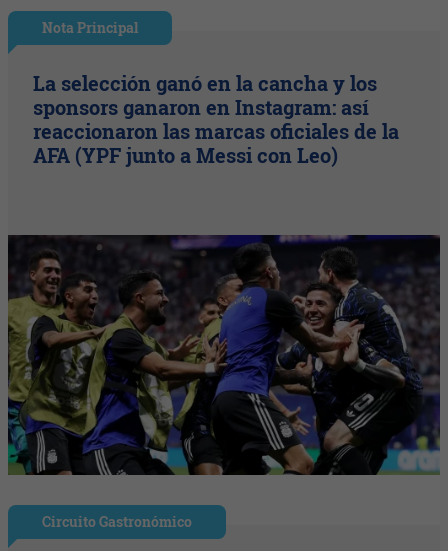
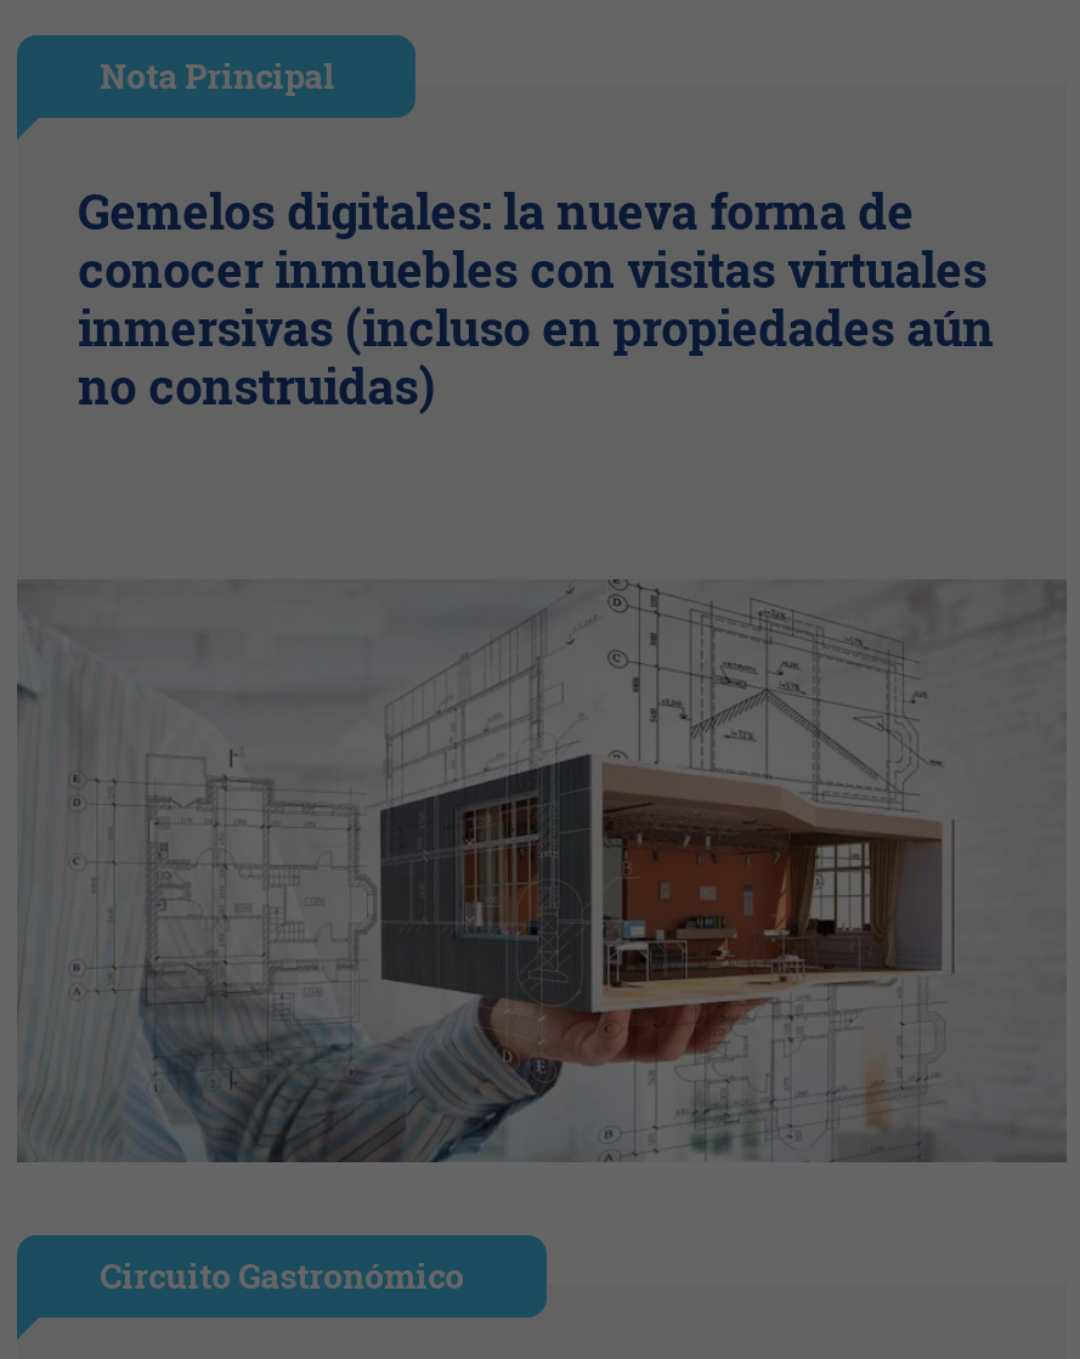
[33,70,399,168] La selección ganó en la cancha y los | sponsors ganaron en Instagram: así | reaccionaron las marcas oficiales de la | AFA (YPF junto a Messi con Leo) -> [78,179,994,417] Gemelos digitales: la nueva forma de | conocer inmuebles con visitas virtuales | inmersivas (incluso en propiedades aún | no construidas)
[7,234,441,476] [image] -> [15,579,1067,1165] [image]

